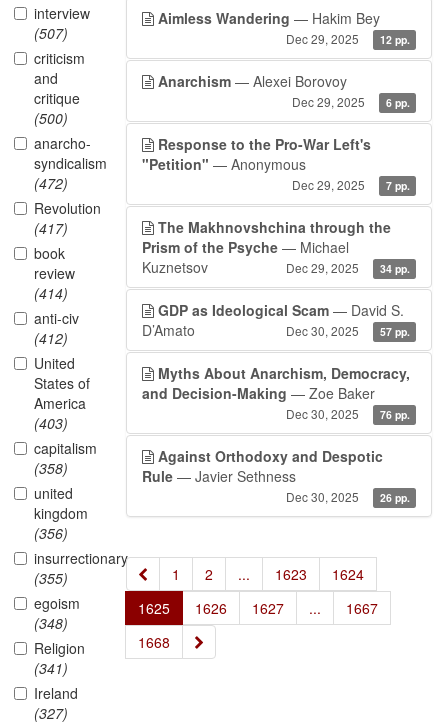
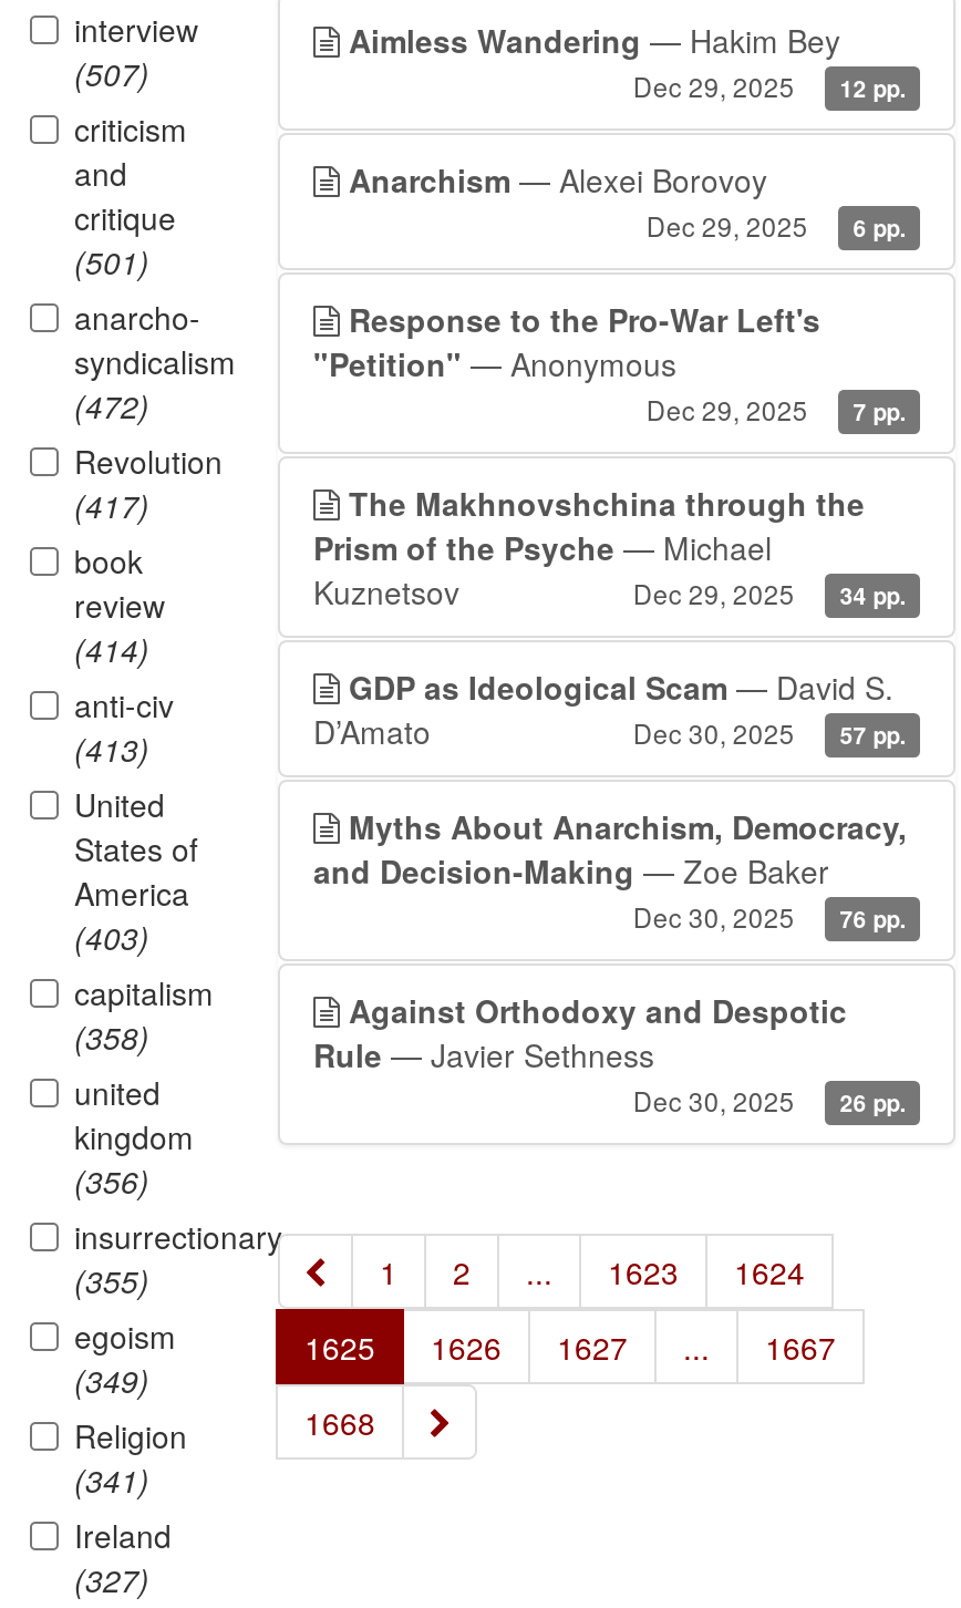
[34,108,68,128] (500) -> [74,239,149,284] (501)
[34,328,68,348] (412) -> [74,726,149,771] (413)
[34,613,68,633] (348) -> [74,1358,149,1402] (349)

